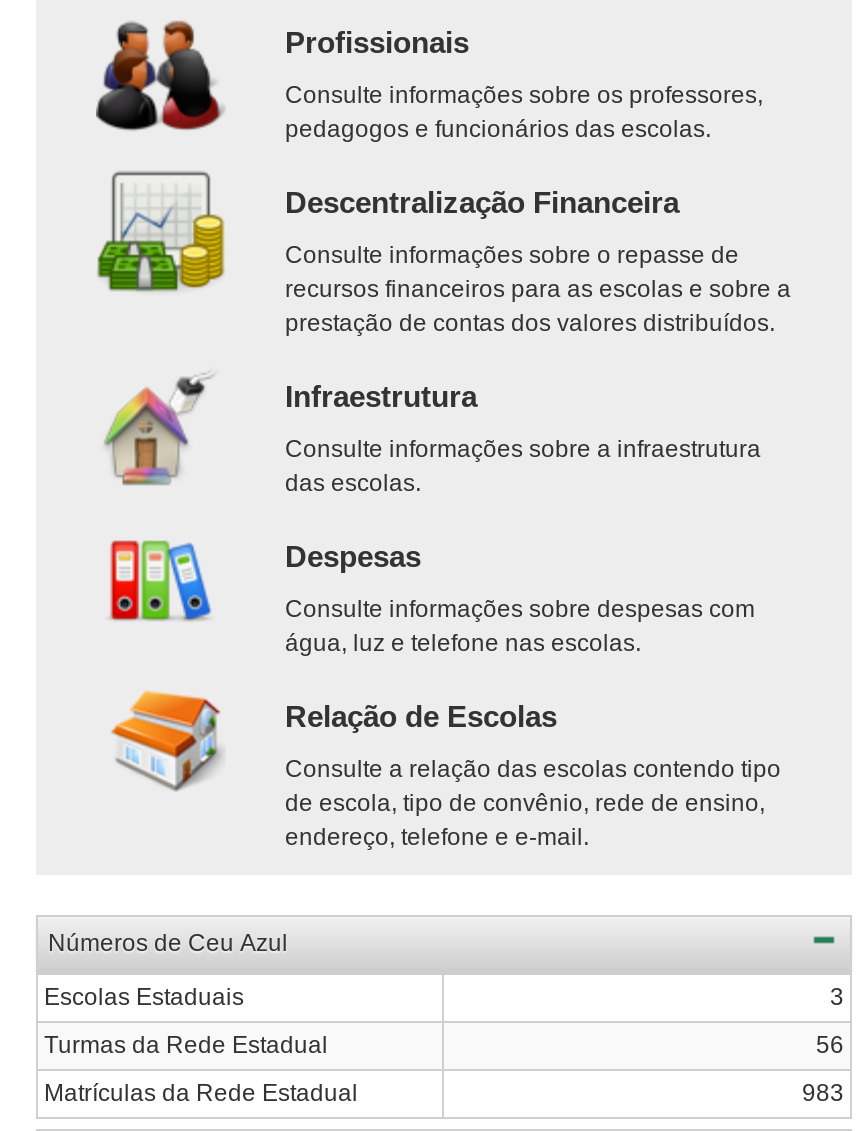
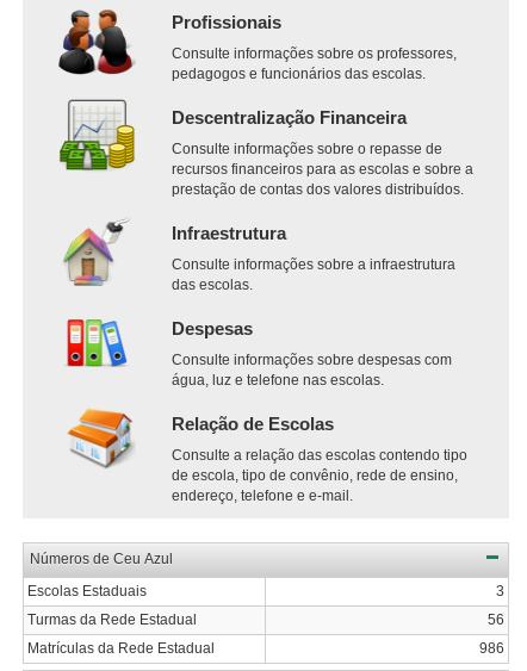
[802,1078,844,1106] 983 -> [479,640,504,656] 986

